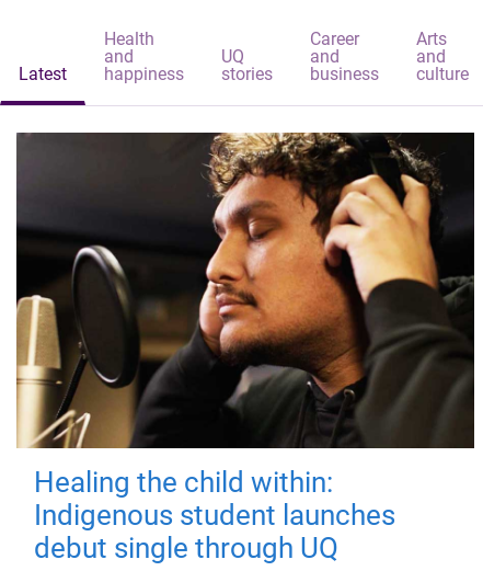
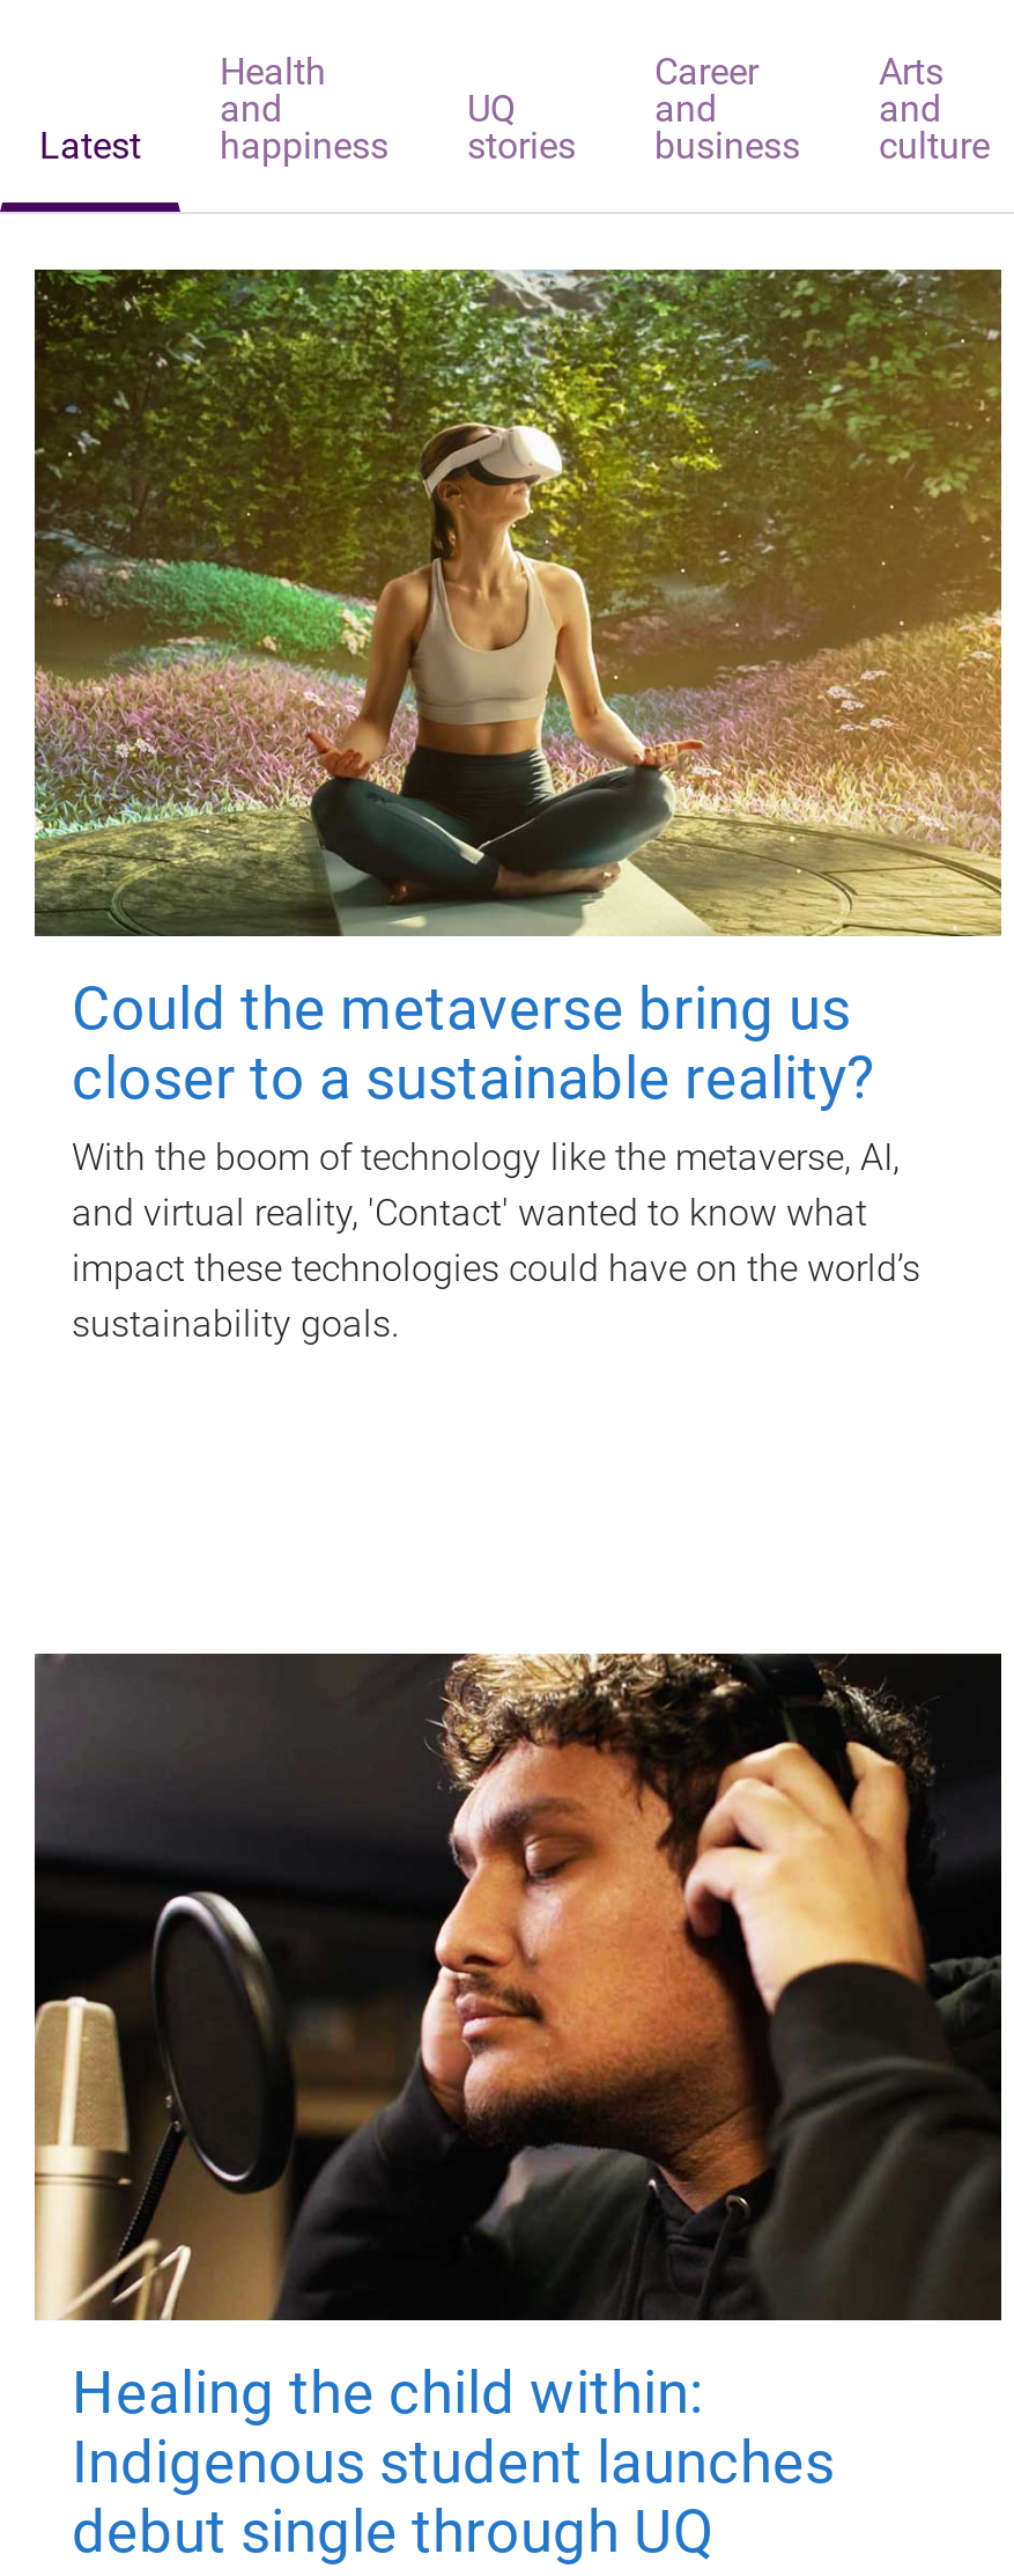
none -> [32,267,1004,1346] [image] | Could the metaverse bring us | closer to a sustainable reality? | With the boom of technology like the metaverse, AI, | and virtual reality, 'Contact' wanted to know what | impact these technologies could have on the world’s | sustainability goals.

